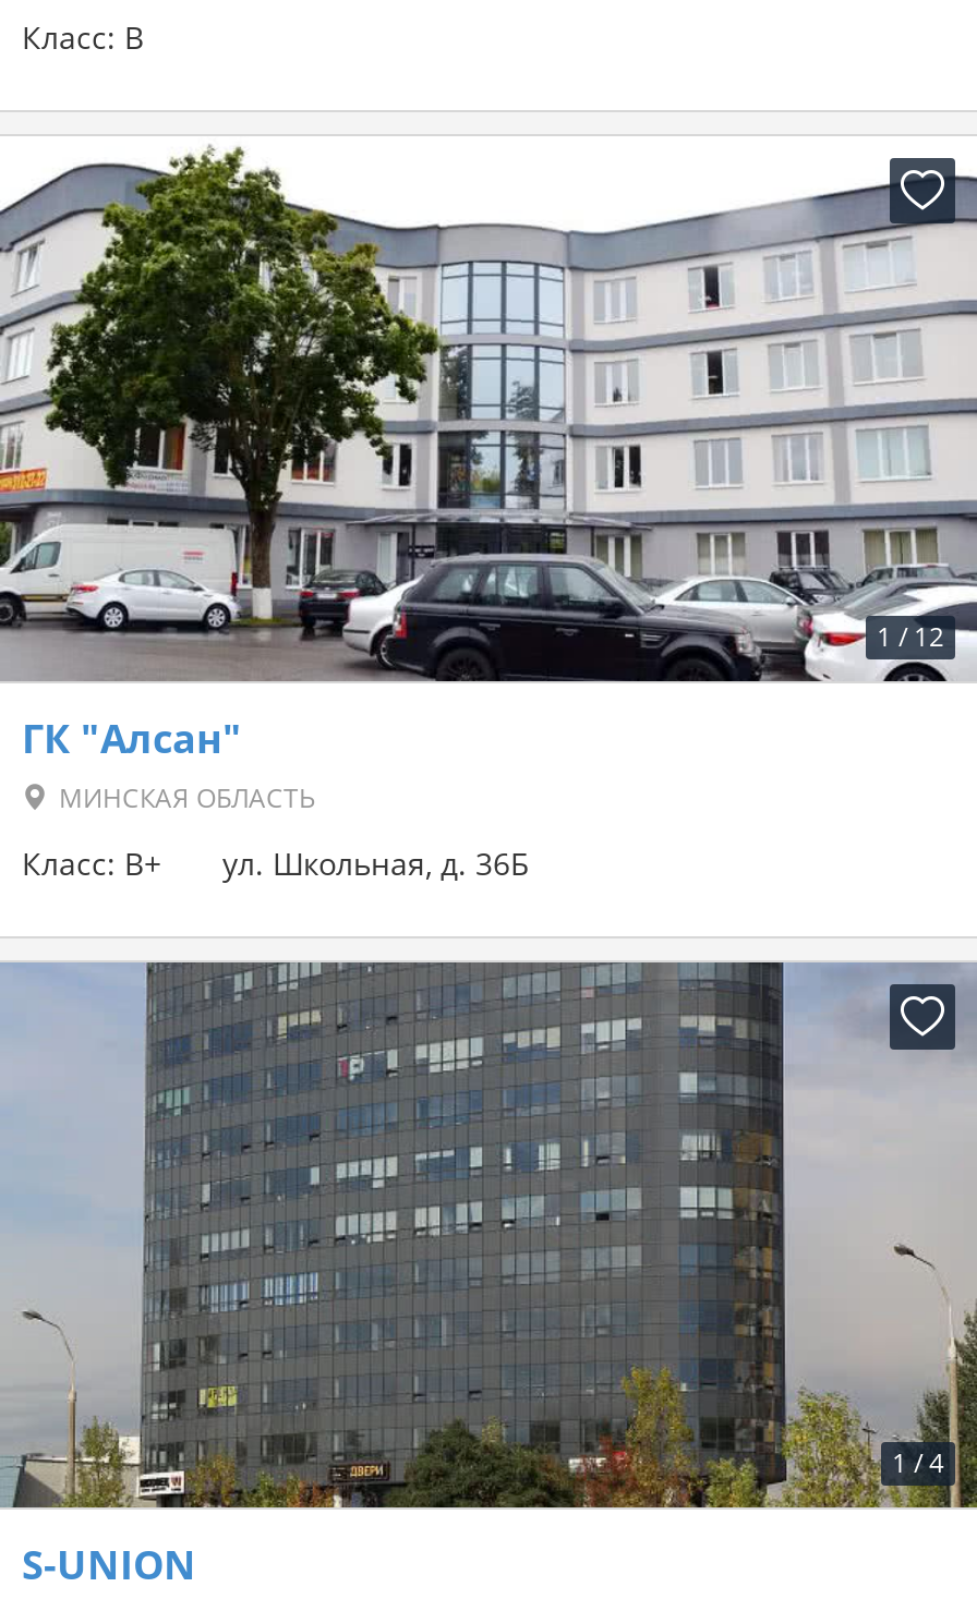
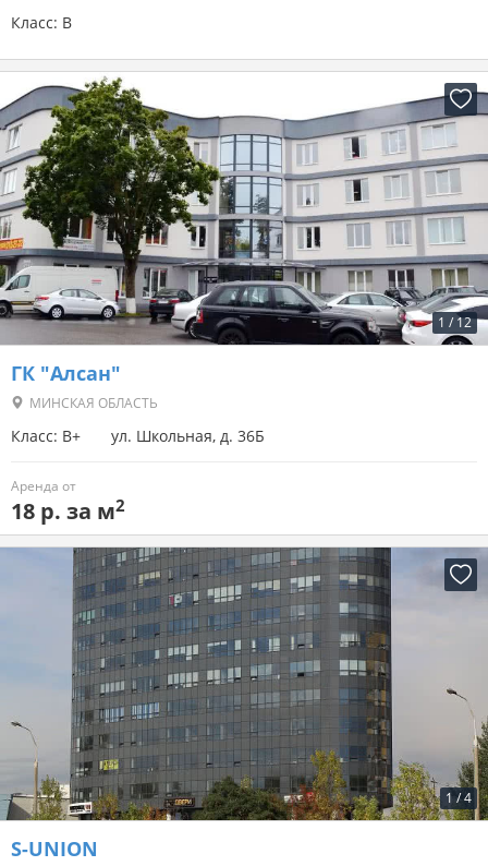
none -> [11,477,125,526] Аренда от | 18 р. за м2

